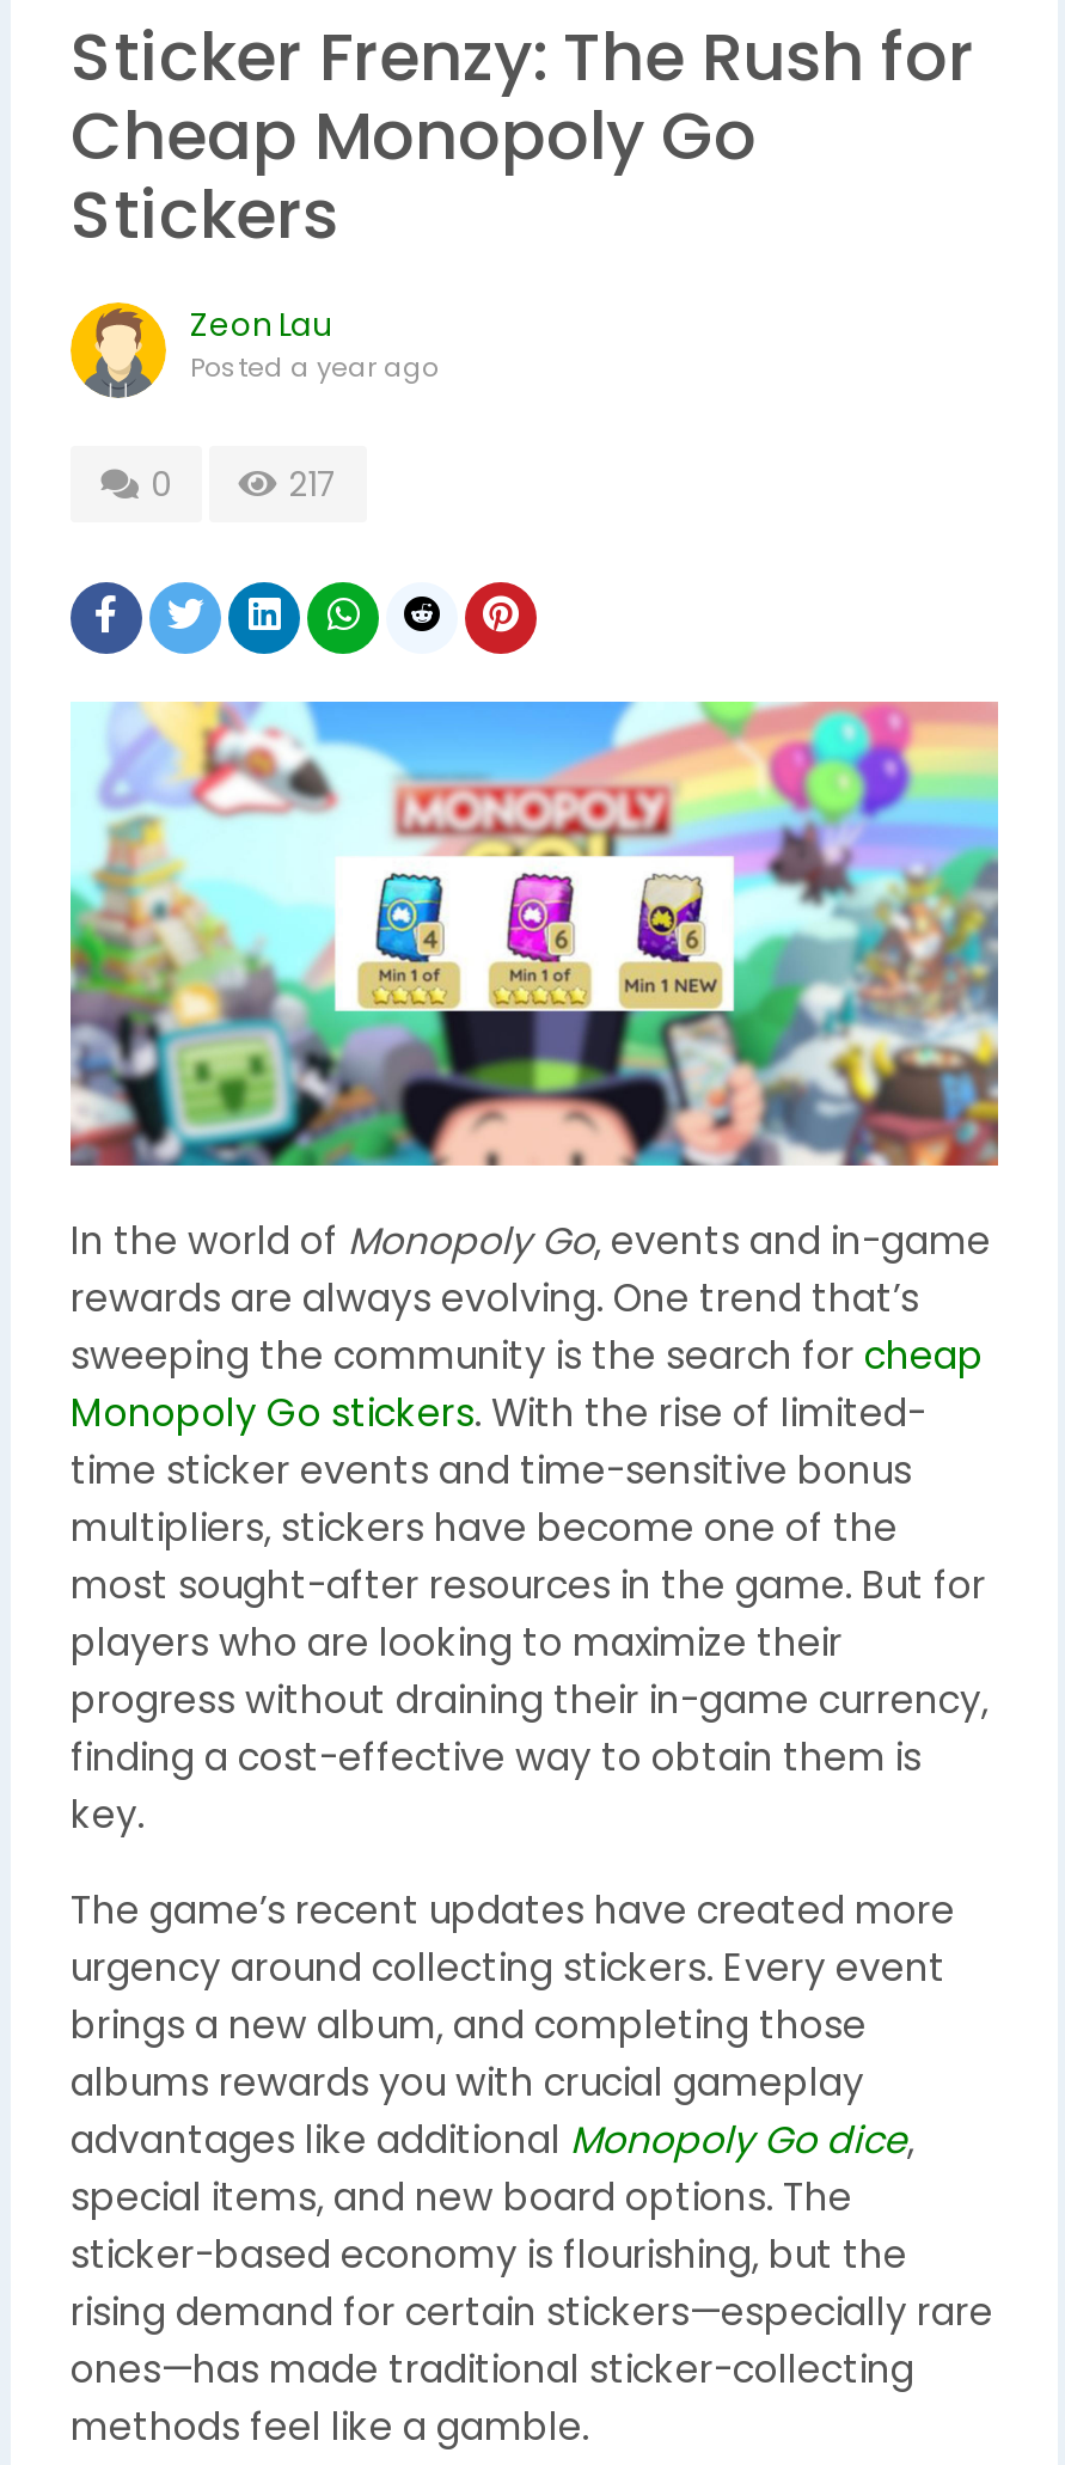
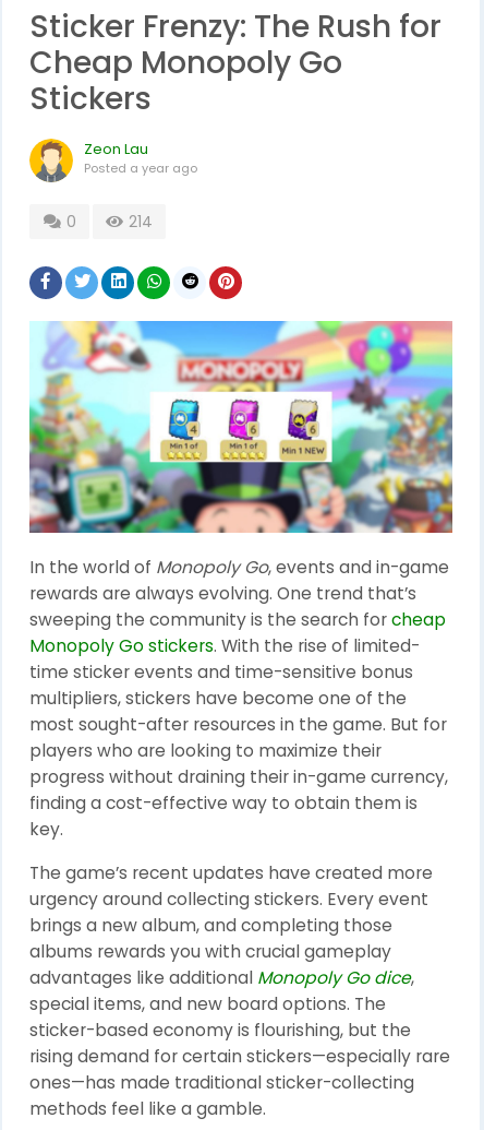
[279,460,338,508] 217 -> [124,211,153,233] 214

